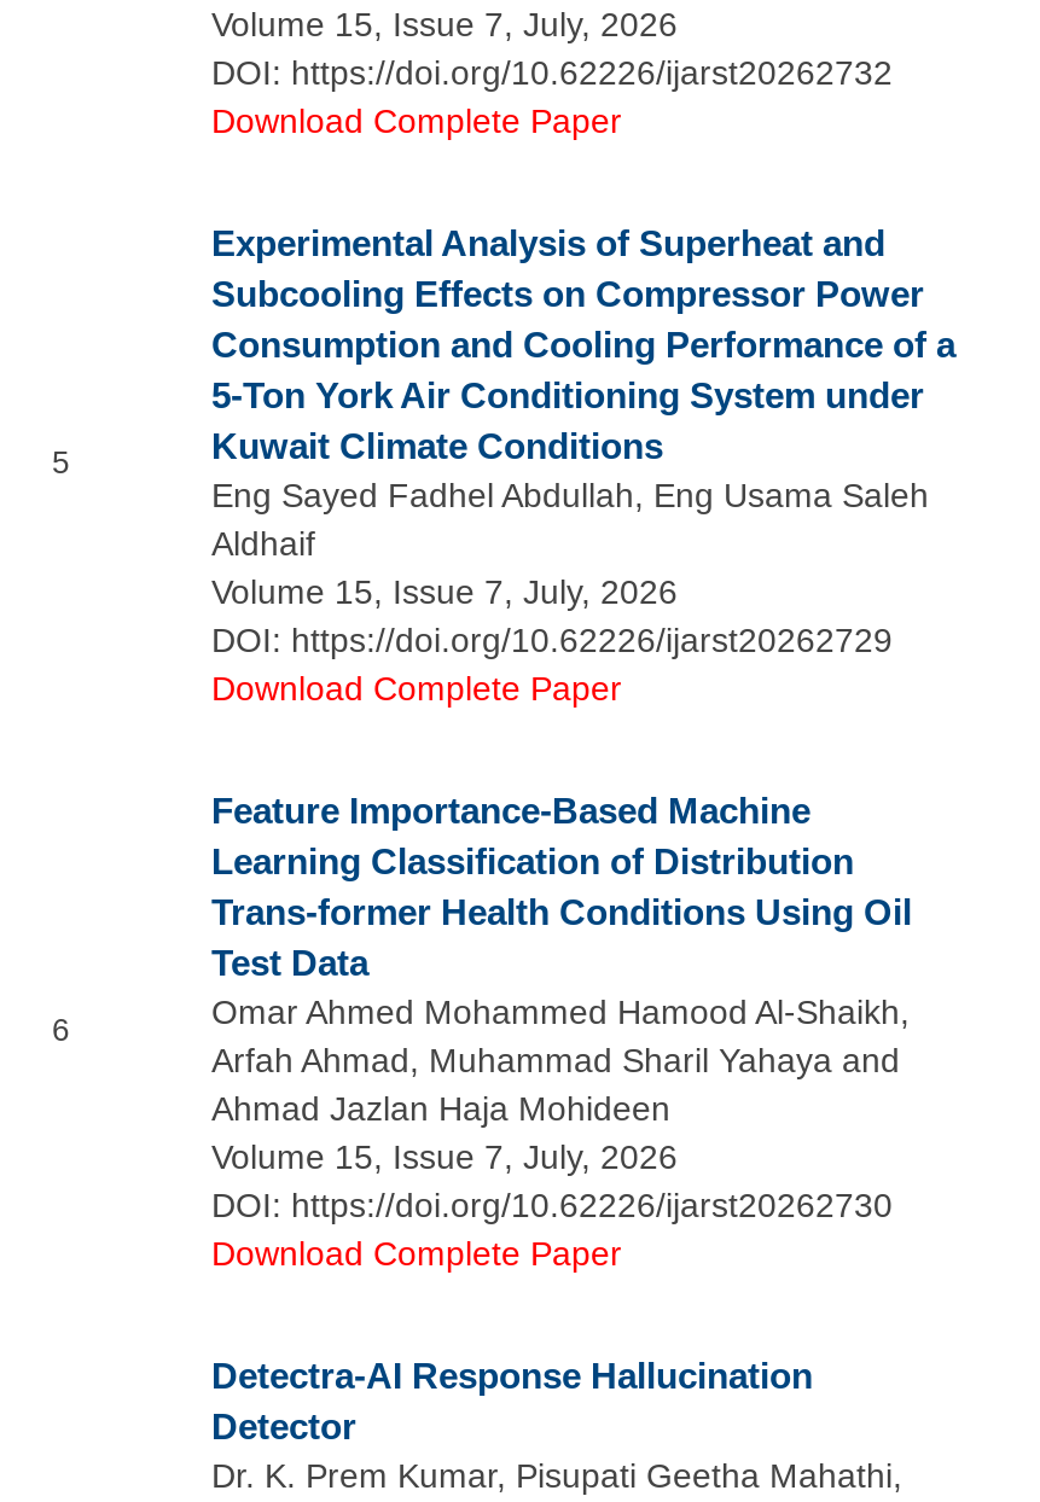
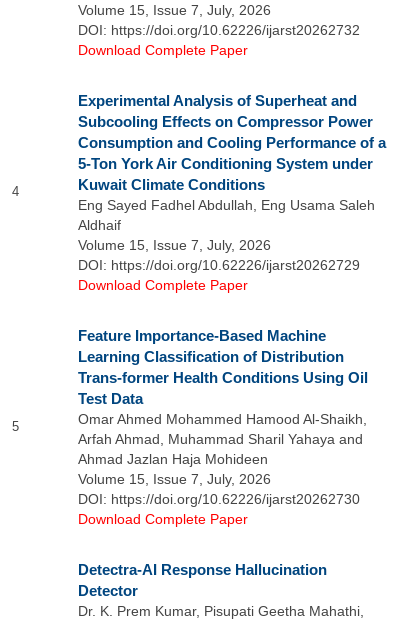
[52,444,69,481] 5 -> [12,184,19,199] 4
[52,1012,69,1048] 6 -> [12,419,19,434] 5

